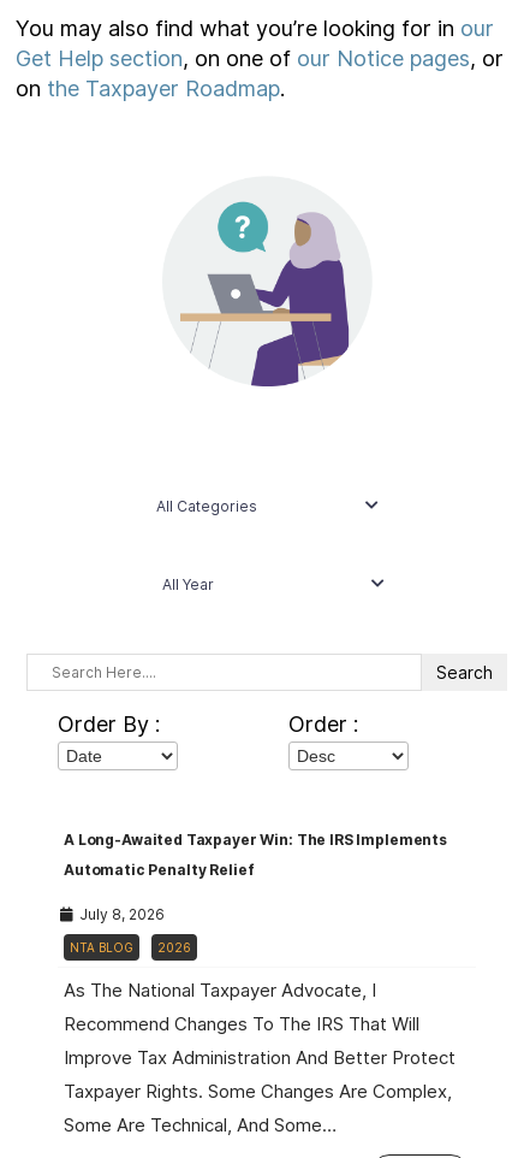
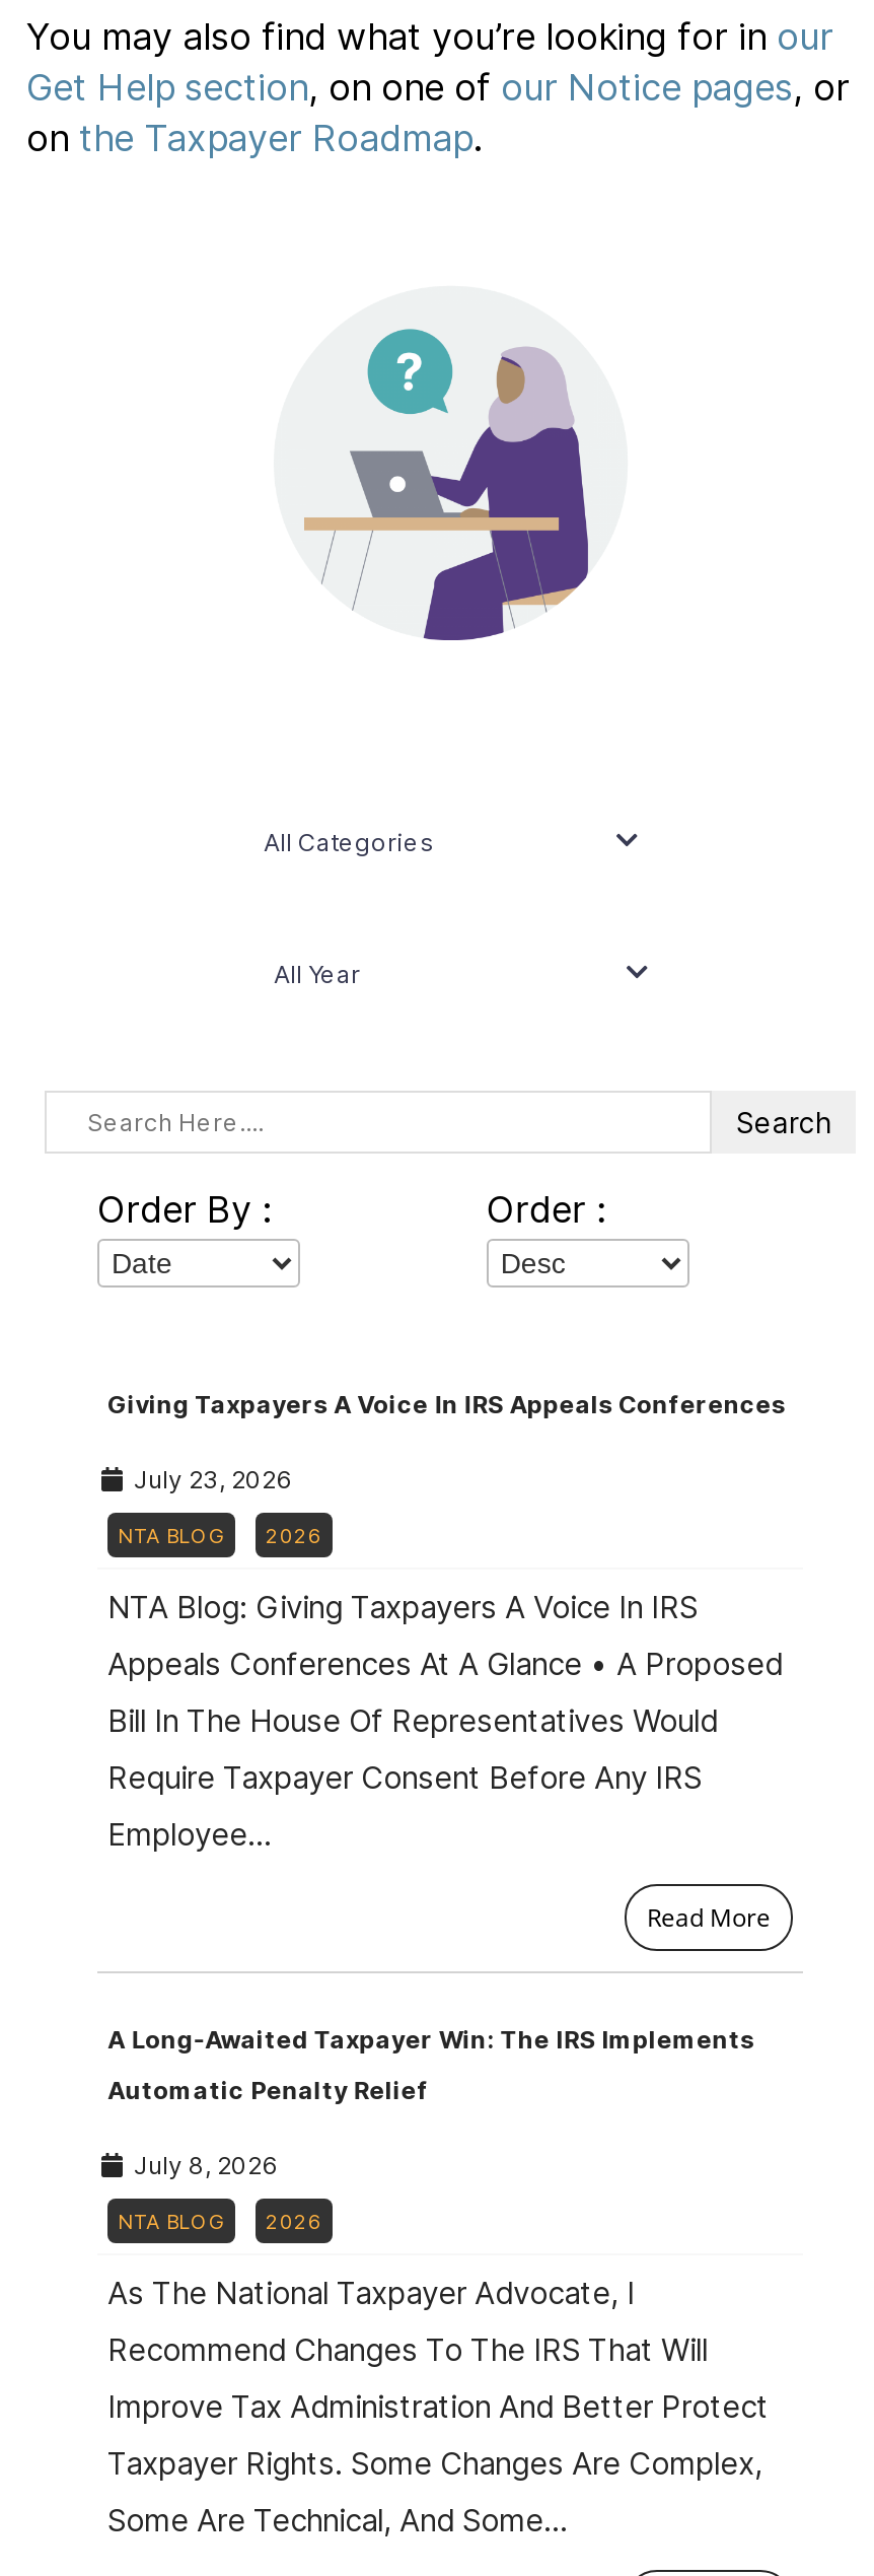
none -> [107,1389,786,1935] Giving Taxpayers A Voice In IRS Appeals Conferences | July 23, 2026 | NTA BLOG | 2026 | NTA Blog: Giving Taxpayers A Voice In IRS | Appeals Conferences At A Glance • A Proposed | Bill In The House Of Representatives Would | Require Taxpayer Consent Before Any IRS | Employee… | Read More

